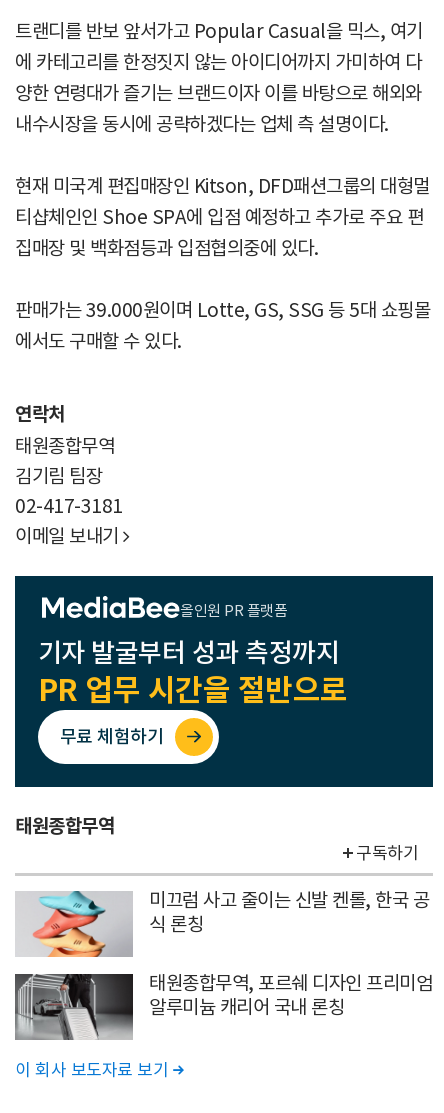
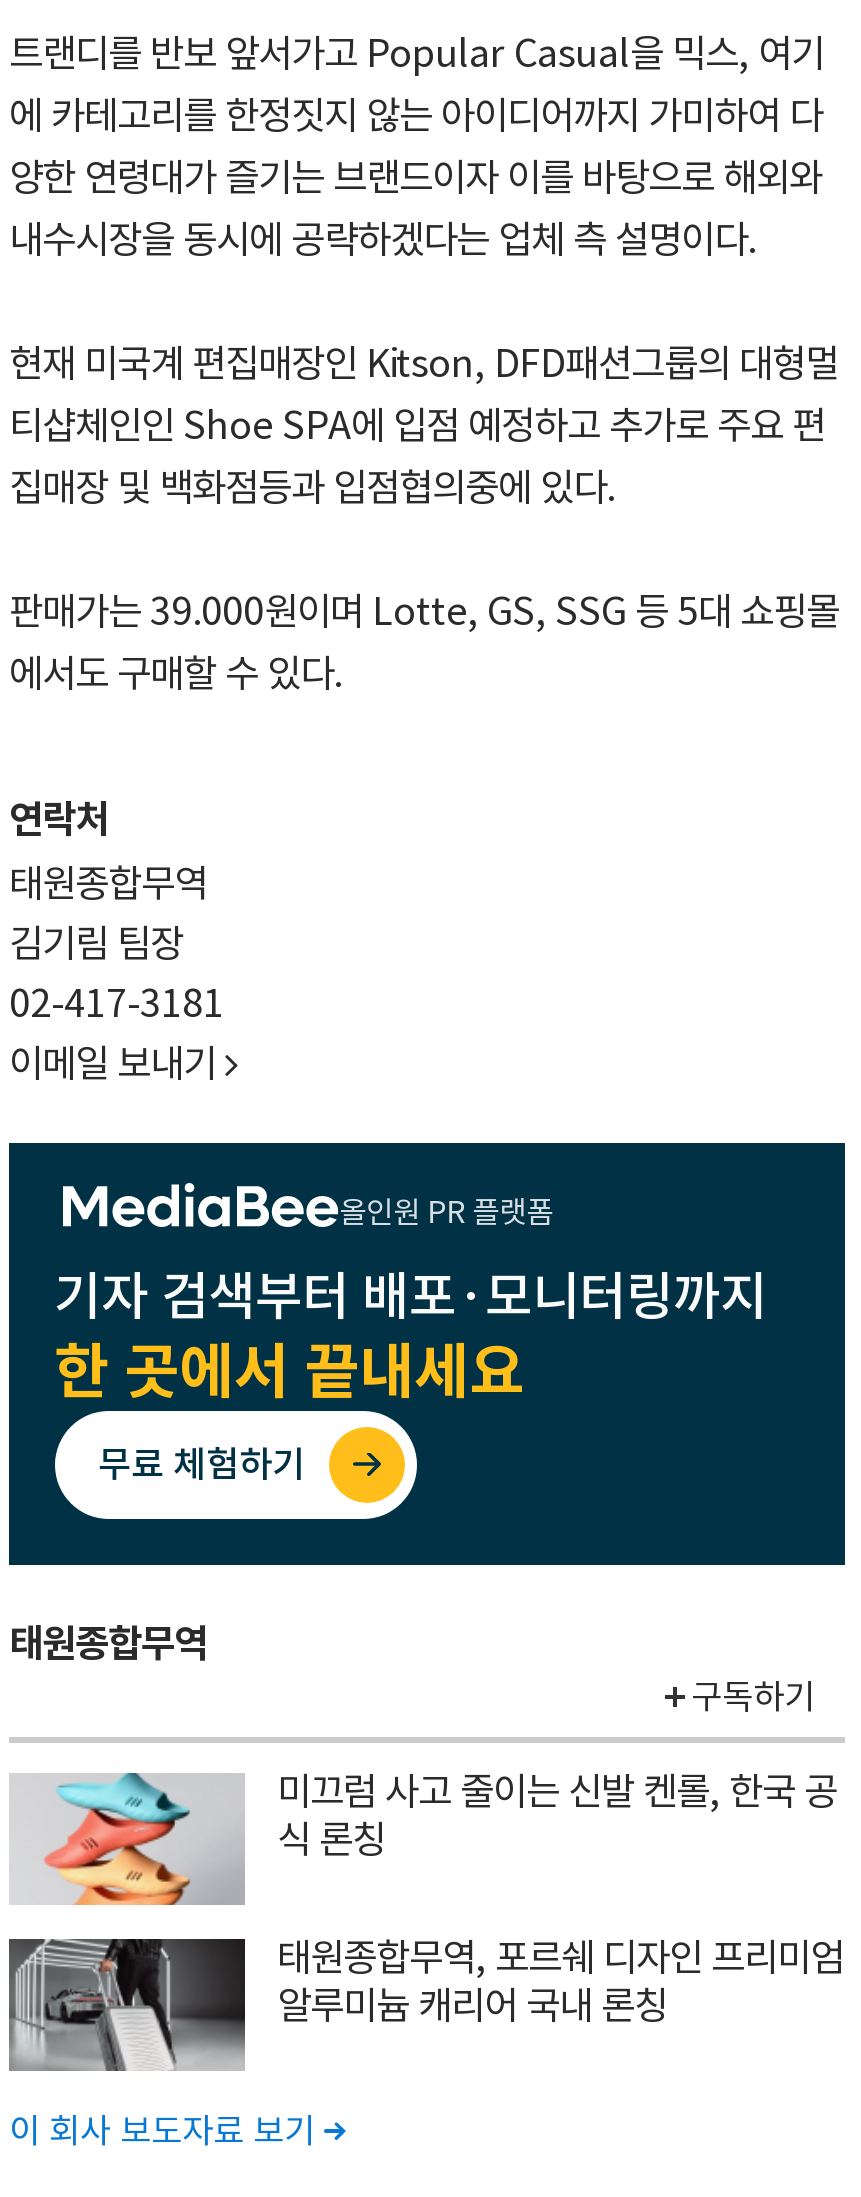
[37,636,347,709] 기자 발굴부터 성과 측정까지 | PR 업무 시간을 절반으로 -> [54,1263,767,1409] 기자 검색부터 배포·모니터링까지 | 한 곳에서 끝내세요

